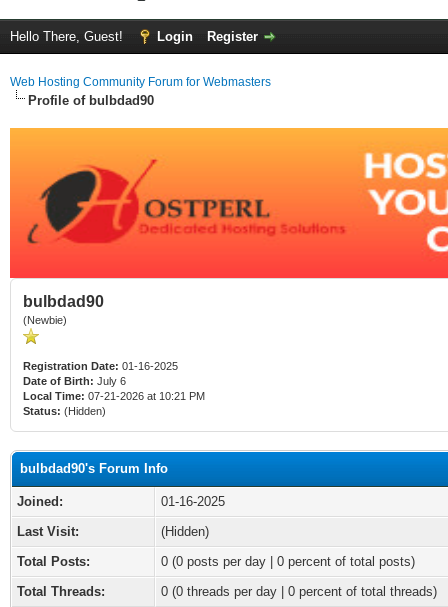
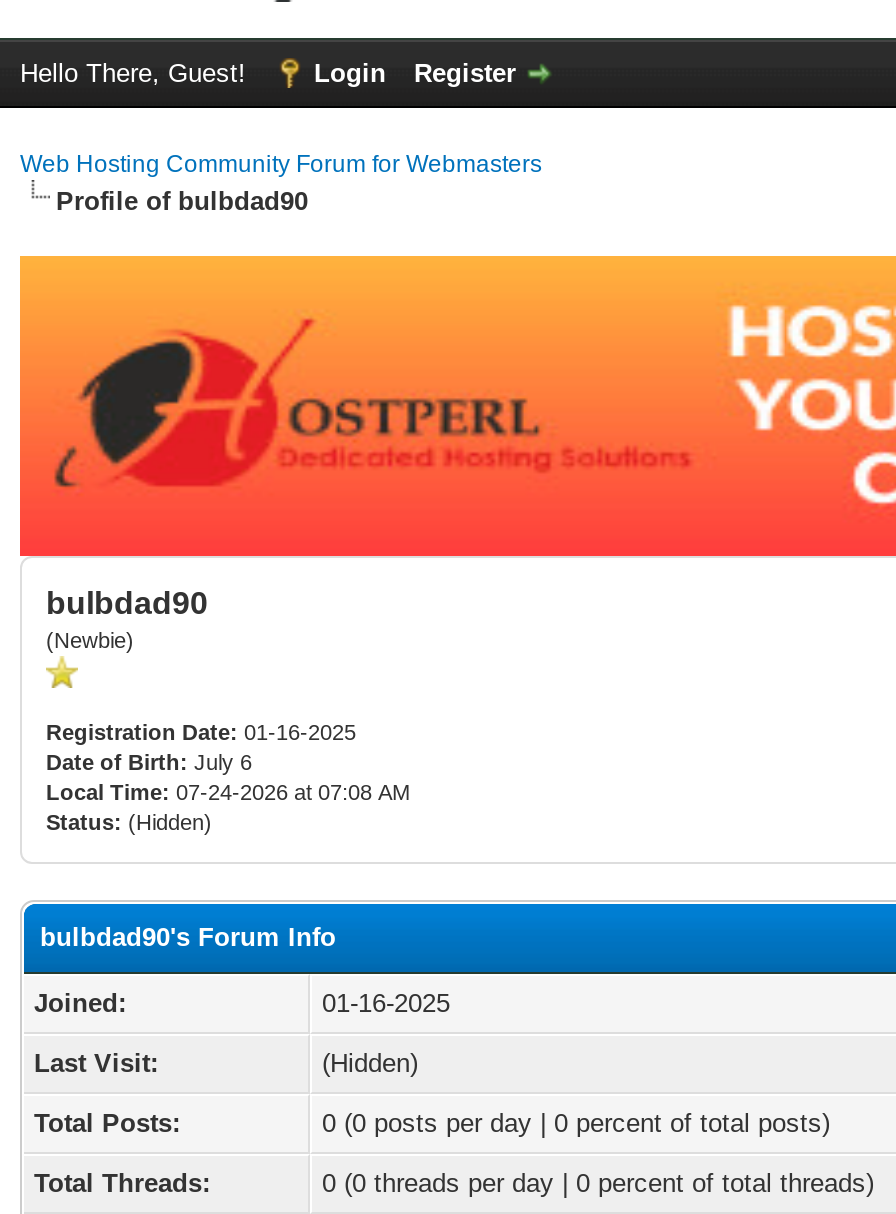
[23,390,205,402] Local Time: 07-21-2026 at 10:21 PM -> [46,780,410,804] Local Time: 07-24-2026 at 07:08 AM

